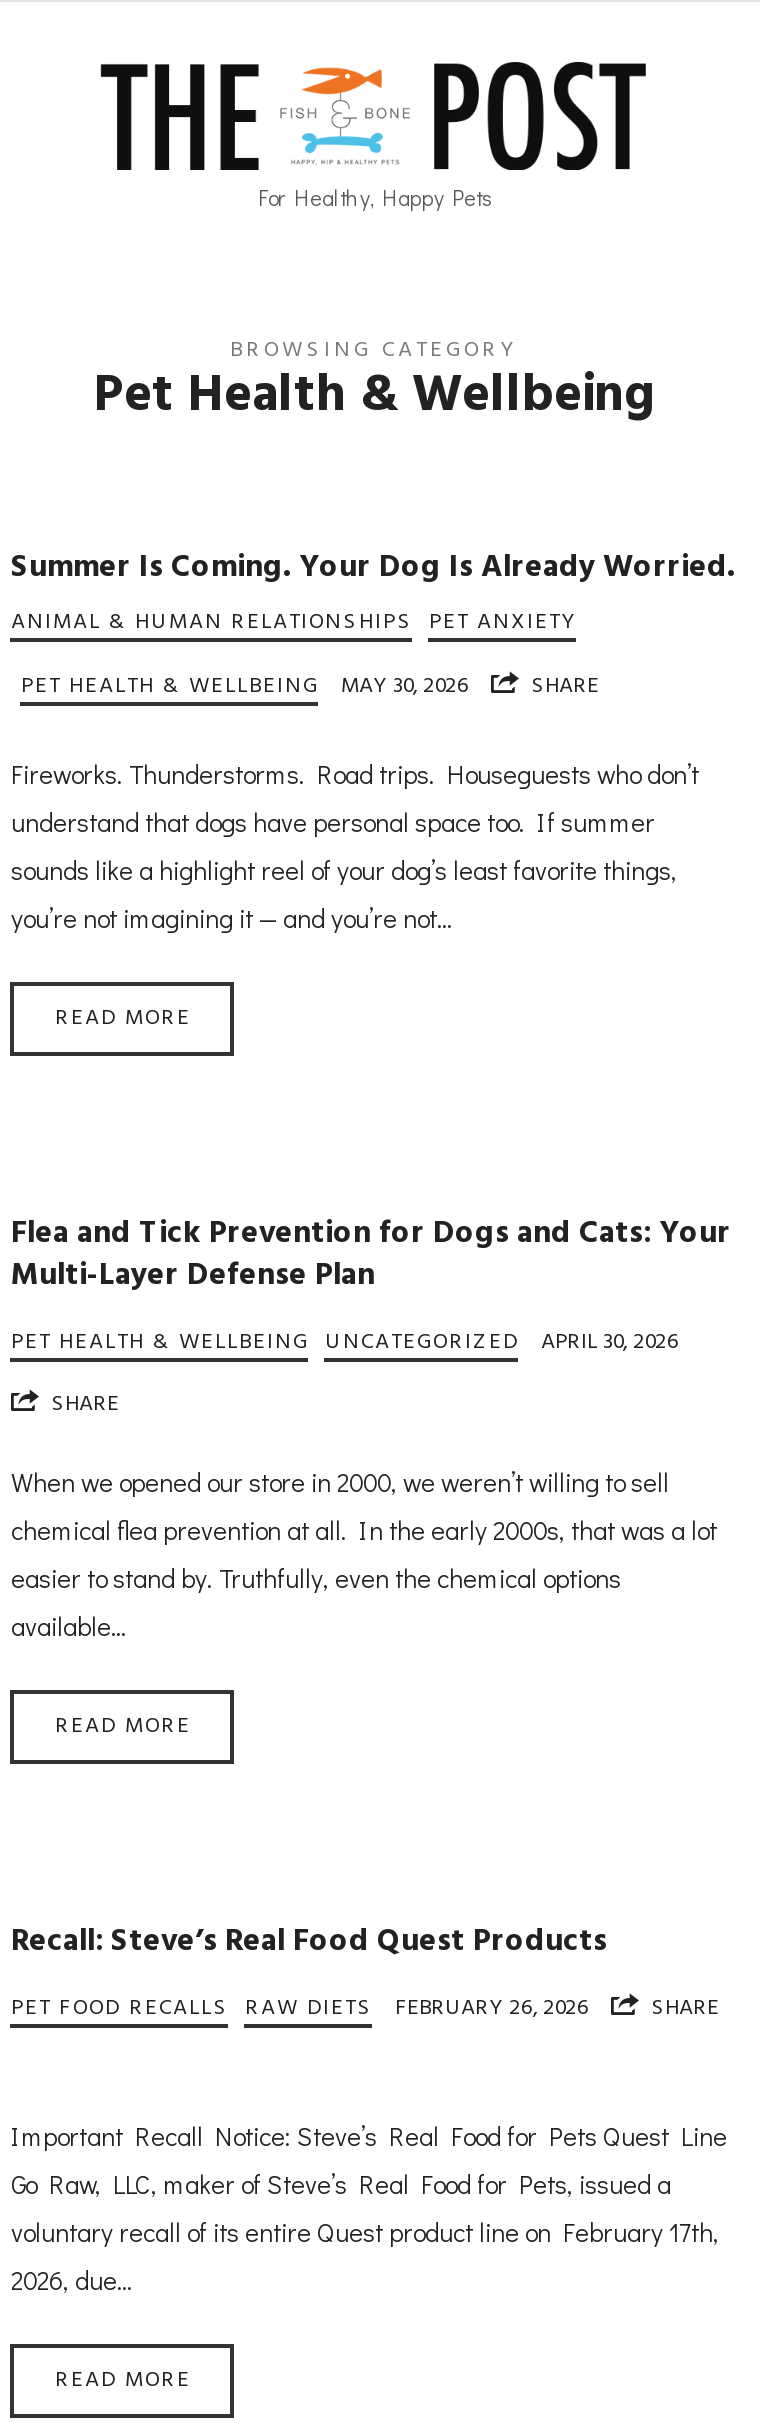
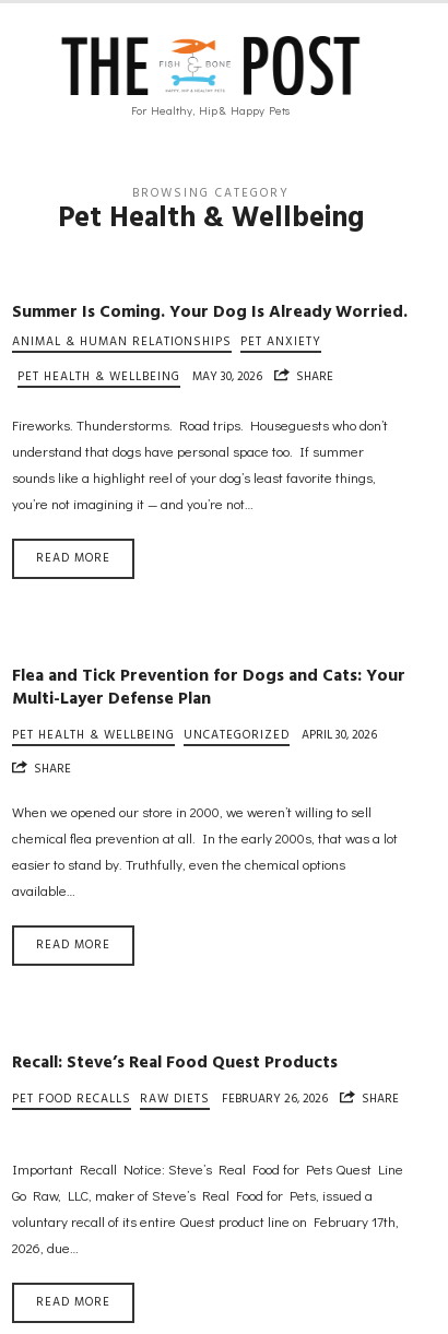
[258,182,490,212] For Healthy, Happy Pets -> [132,102,290,118] For Healthy, Hip & Happy Pets

